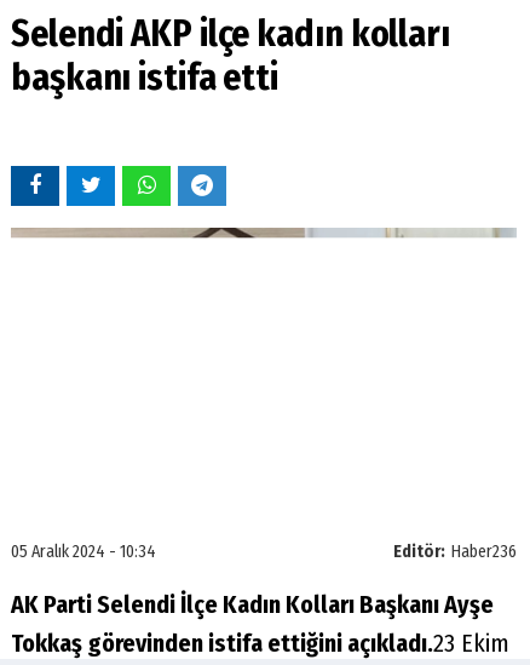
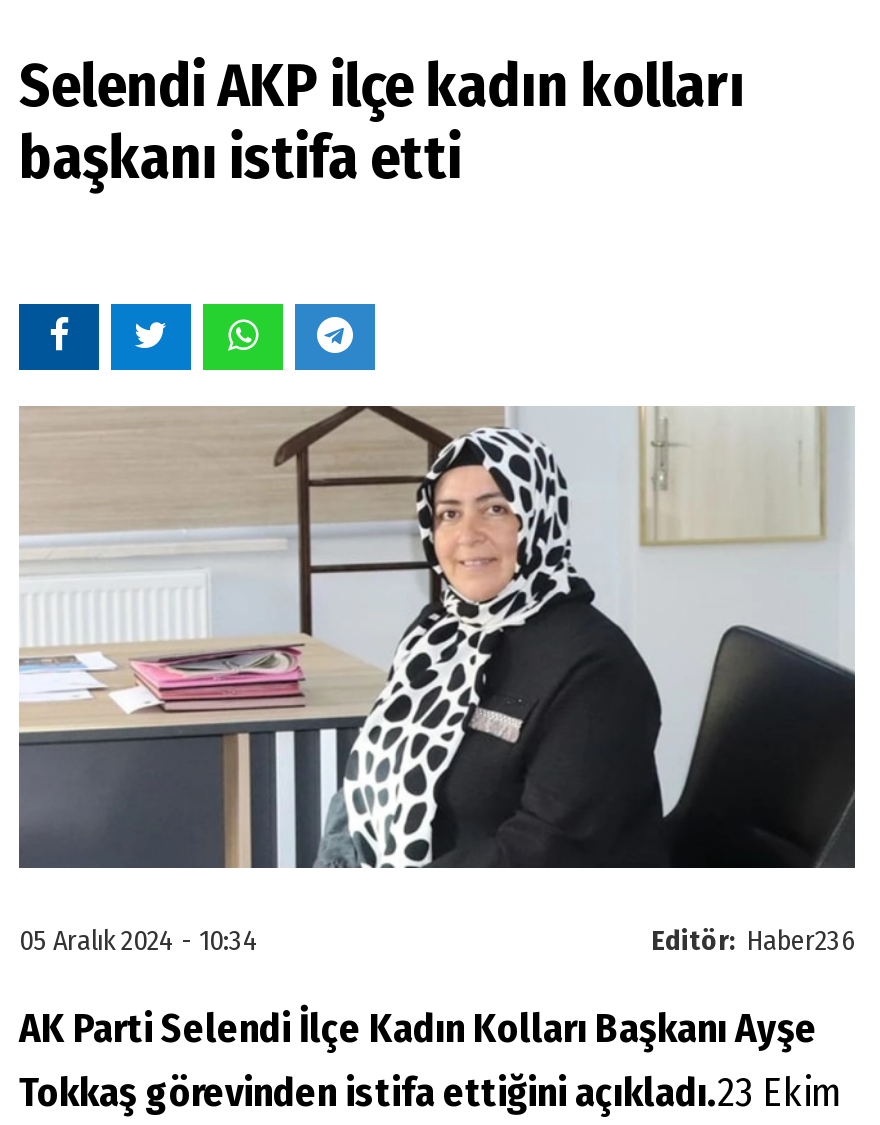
none -> [17,422,857,870] [image]

